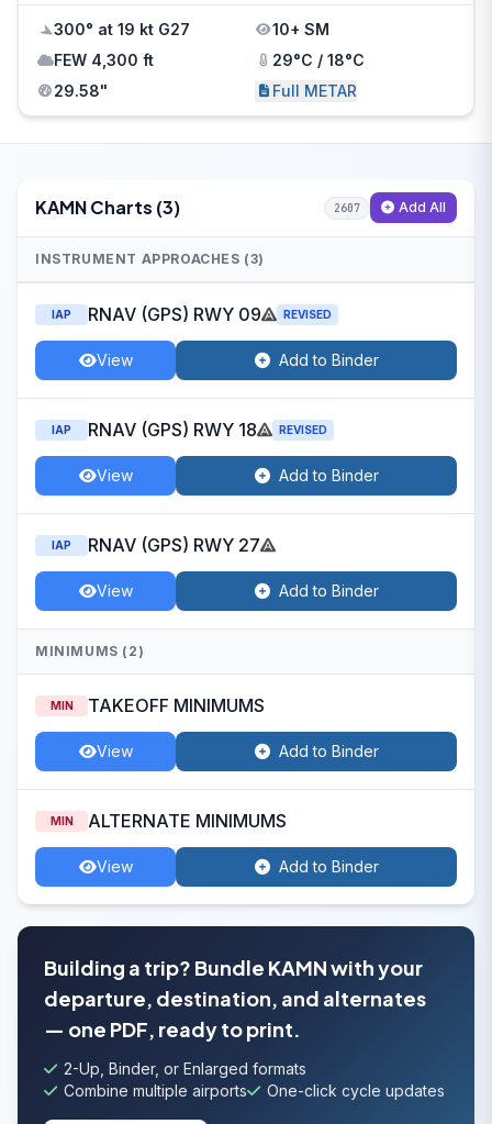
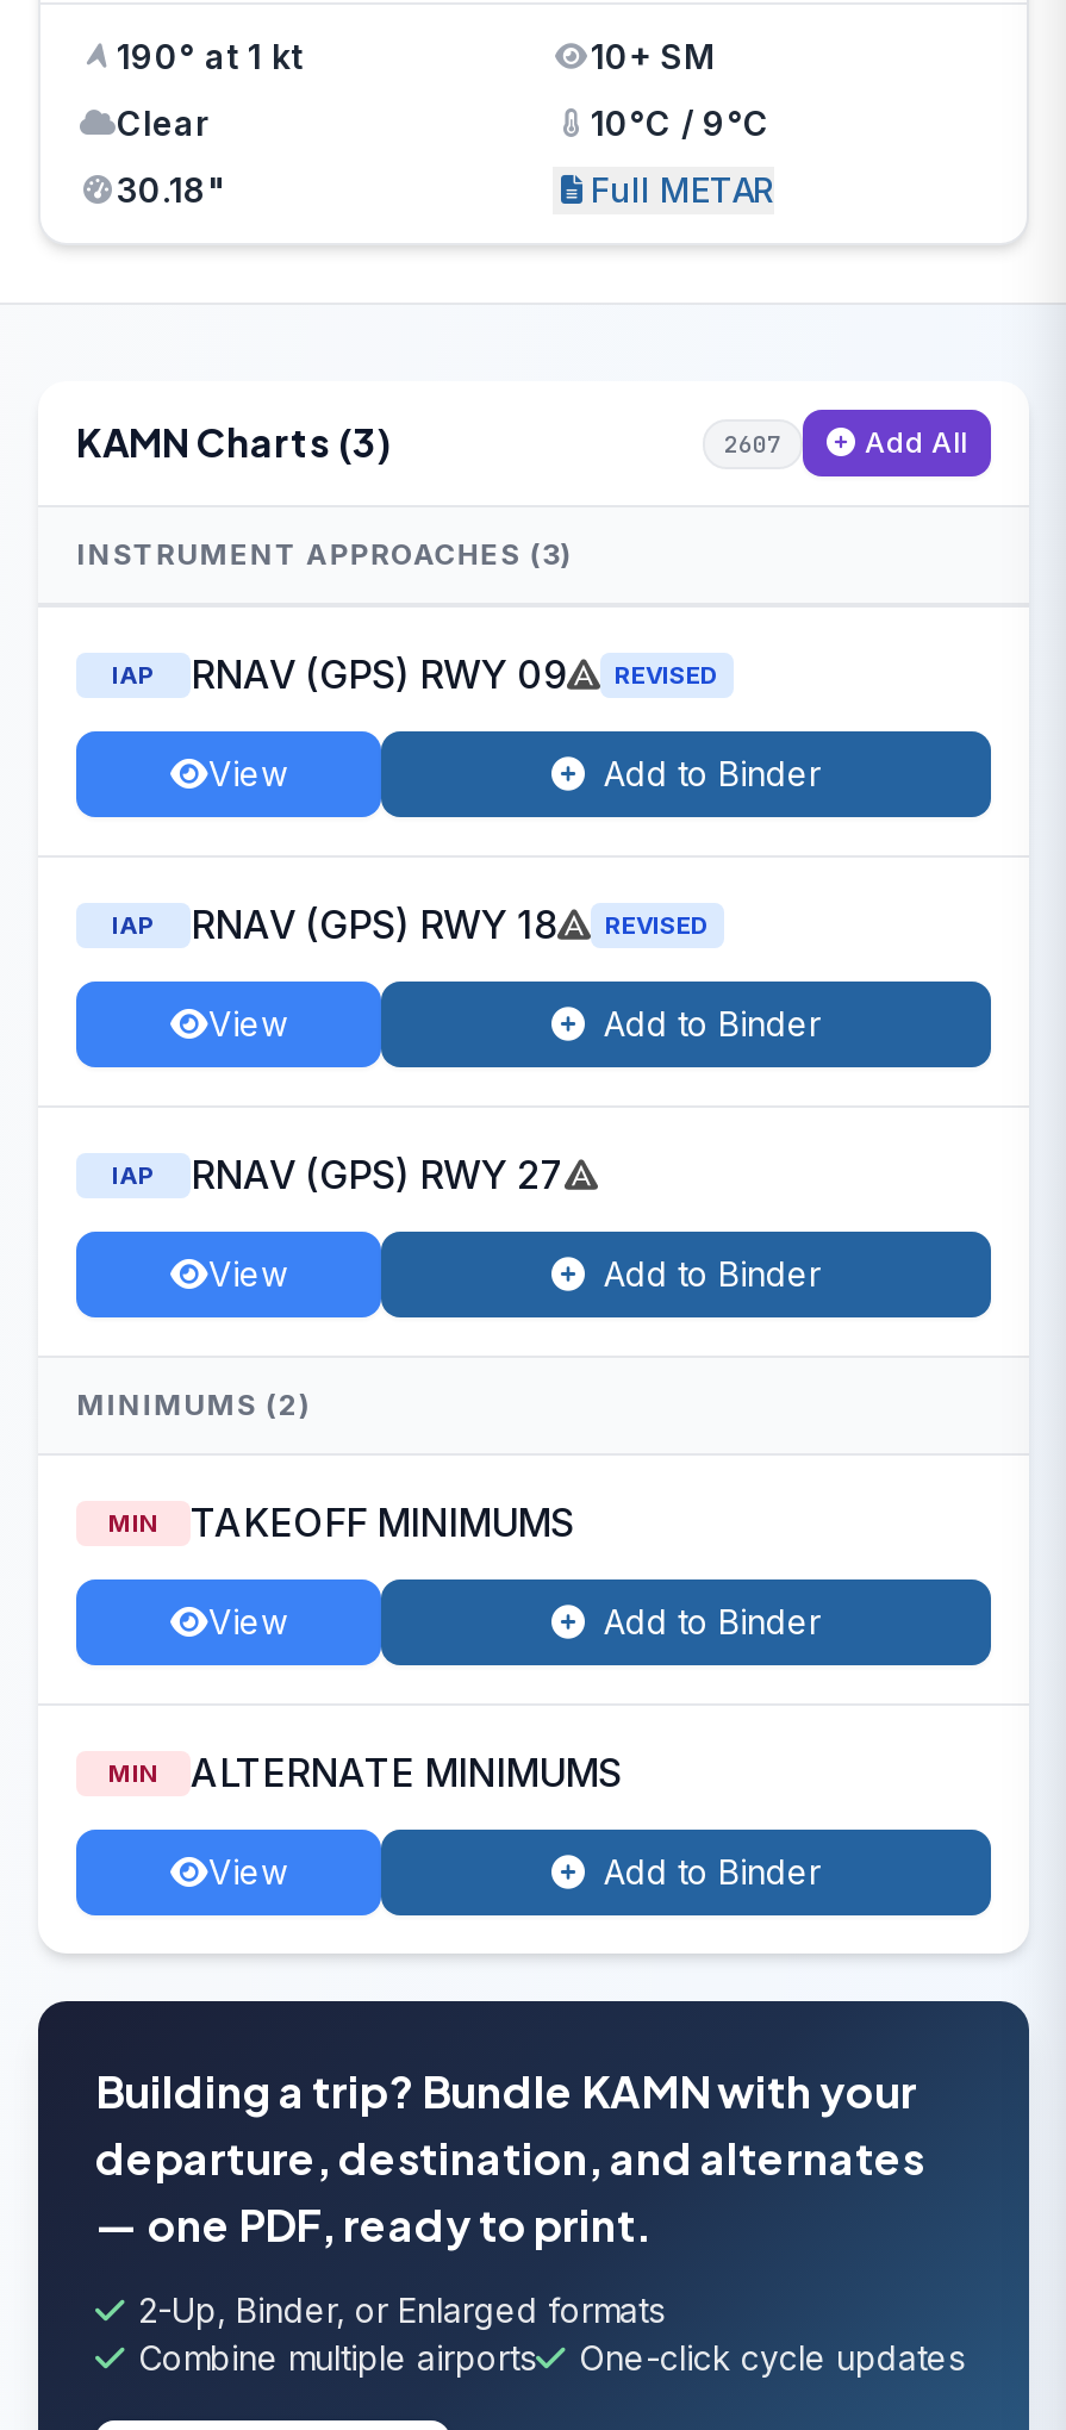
[54,20,190,38] 300° at 19 kt G27 -> [117,36,303,76] 190° at 1 kt
[54,51,365,69] FEW 4,300 ft | 29°C / 18°C -> [117,102,769,143] Clear | 10°C / 9°C
[54,81,108,100] 29.58" -> [117,169,224,210] 30.18"

